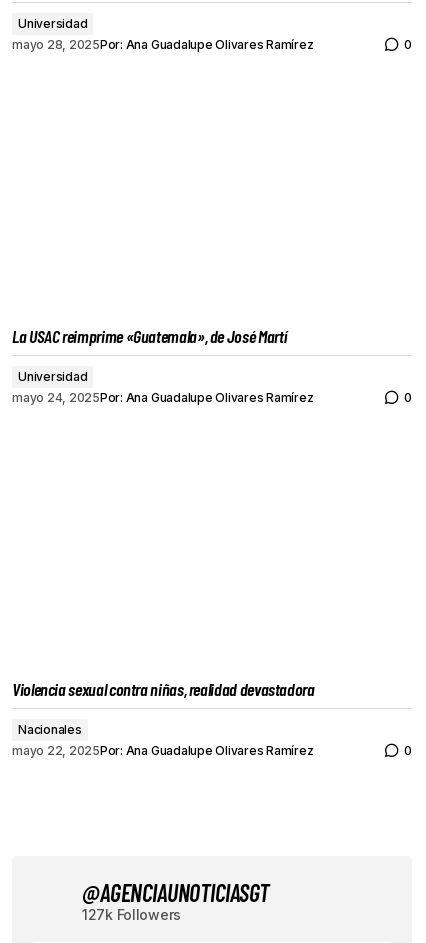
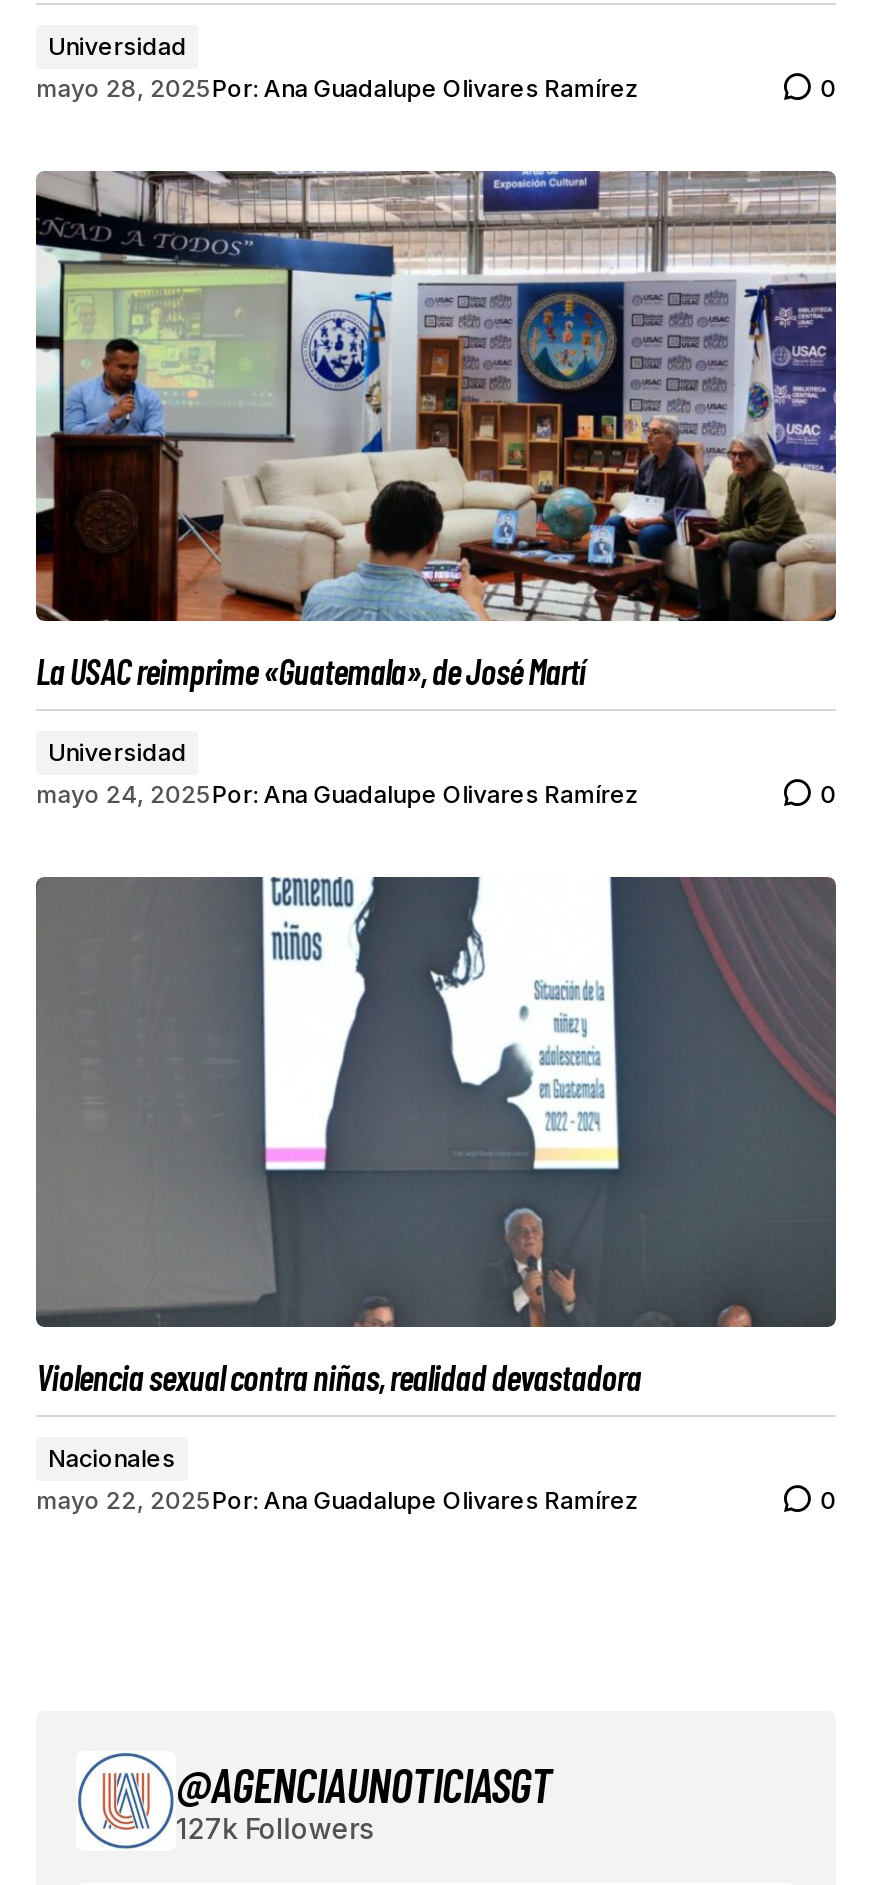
none -> [34,169,838,623] [image]
none -> [34,875,838,1329] [image]
none -> [76,1751,170,1851] [image]

